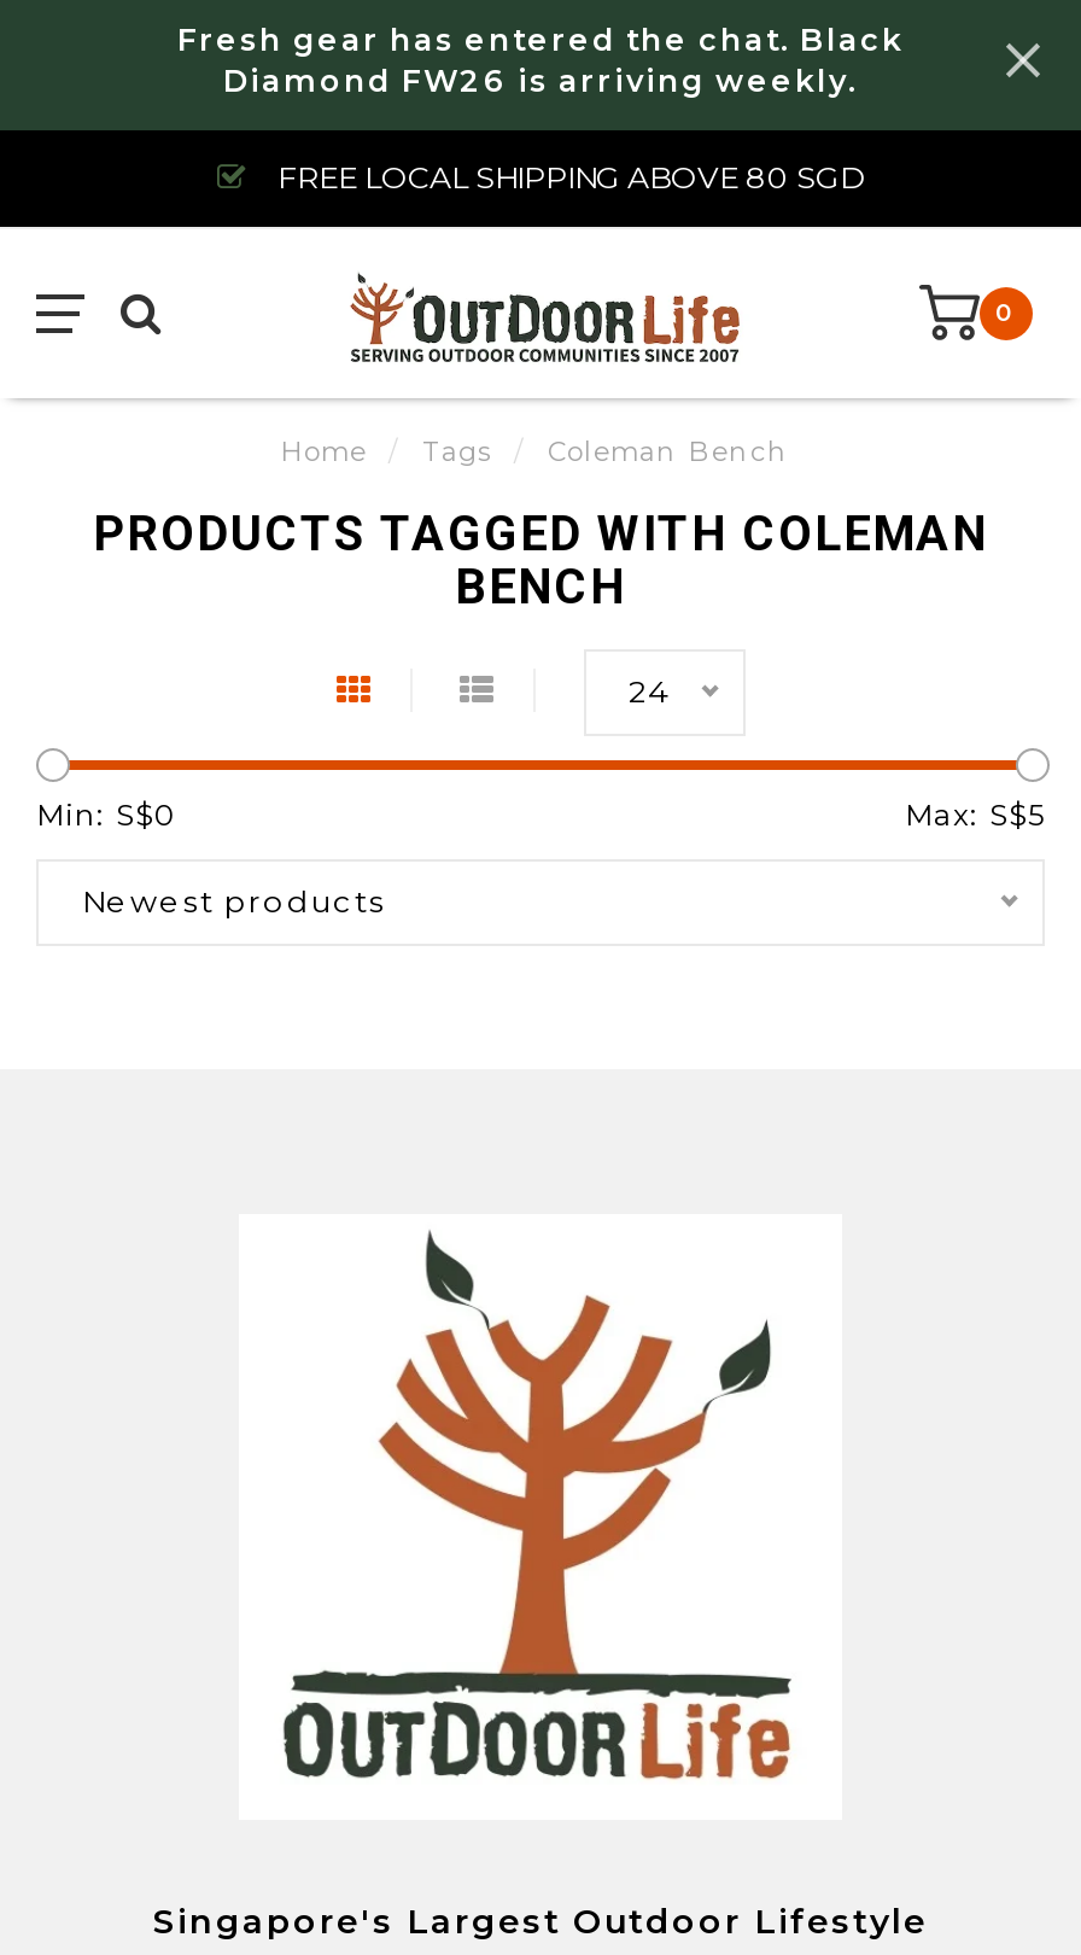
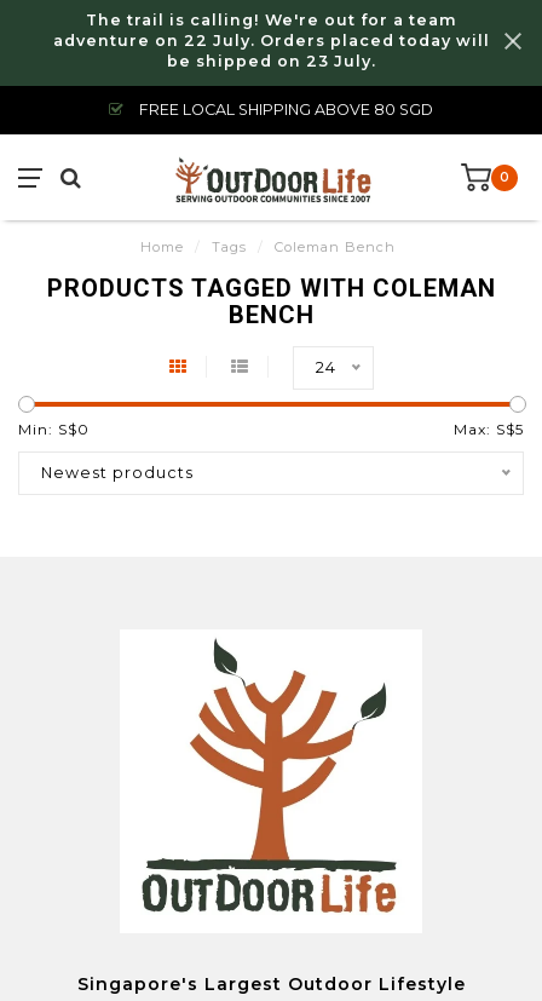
[177,22,904,99] Fresh gear has entered the chat. Black | Diamond FW26 is arriving weekly. -> [53,11,489,70] The trail is calling! We're out for a team | adventure on 22 July. Orders placed today will | be shipped on 23 July.

